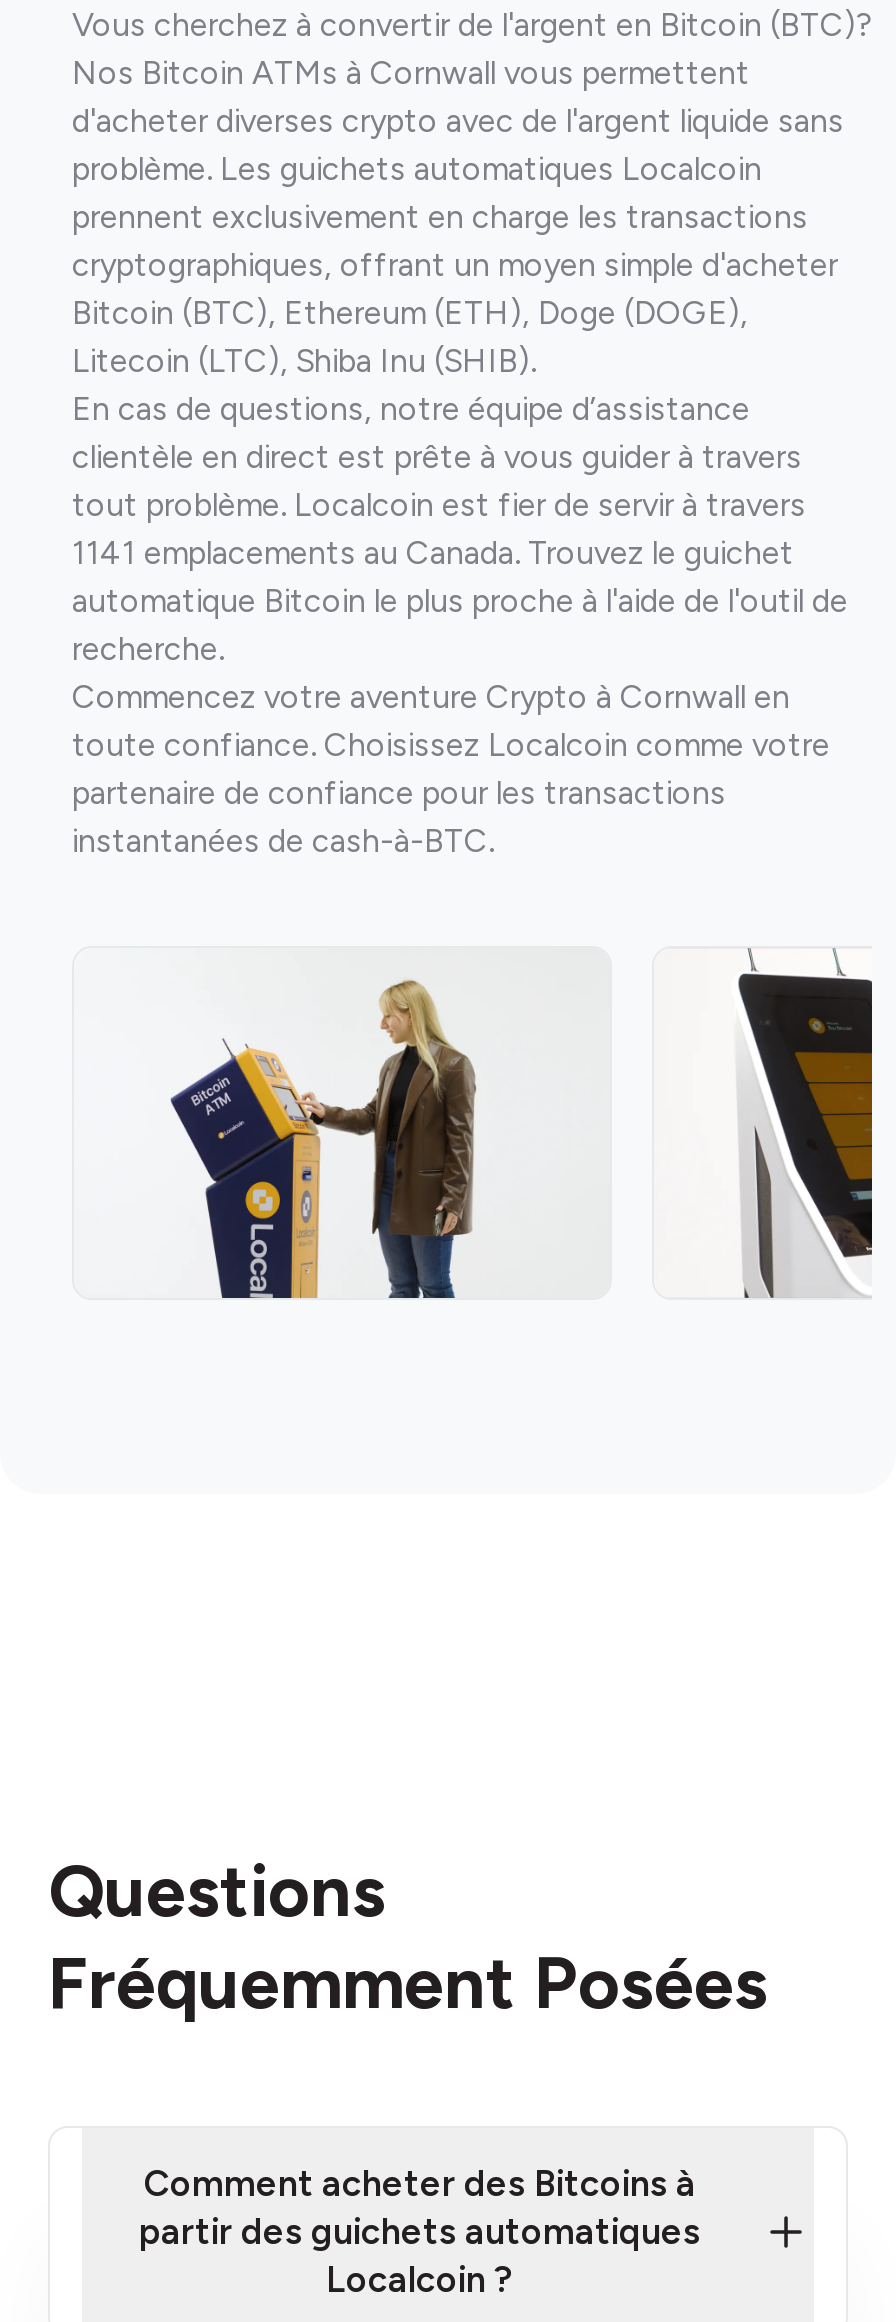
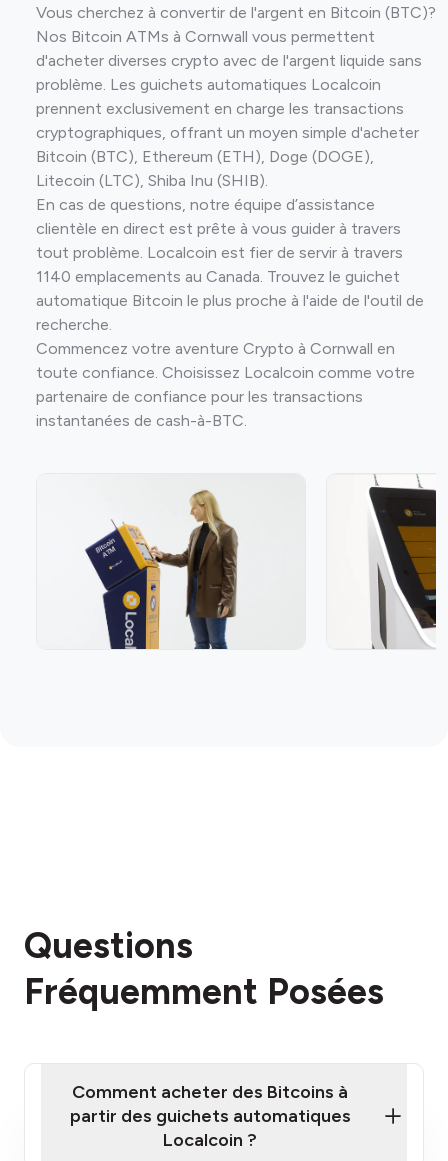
[72,534,794,572] 1141 emplacements au Canada. Trouvez le guichet -> [36,267,400,286] 1140 emplacements au Canada. Trouvez le guichet

